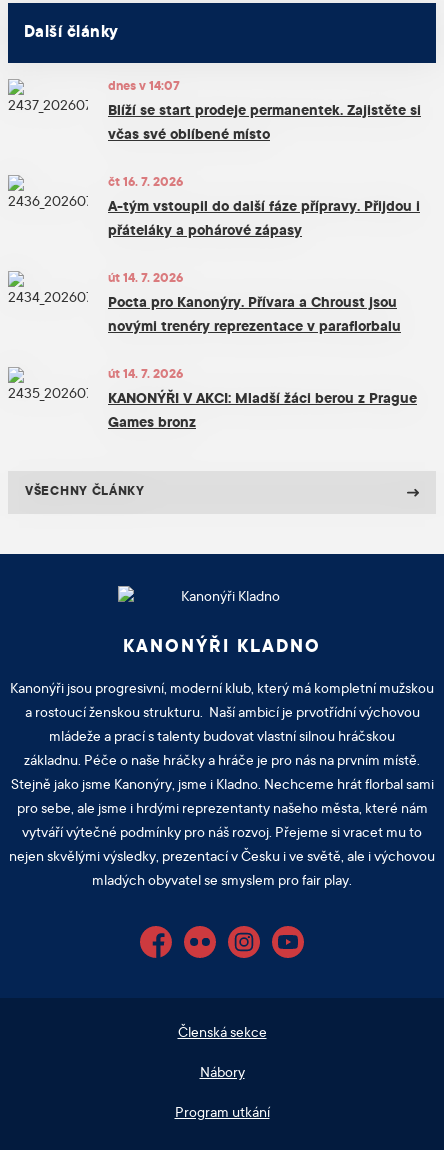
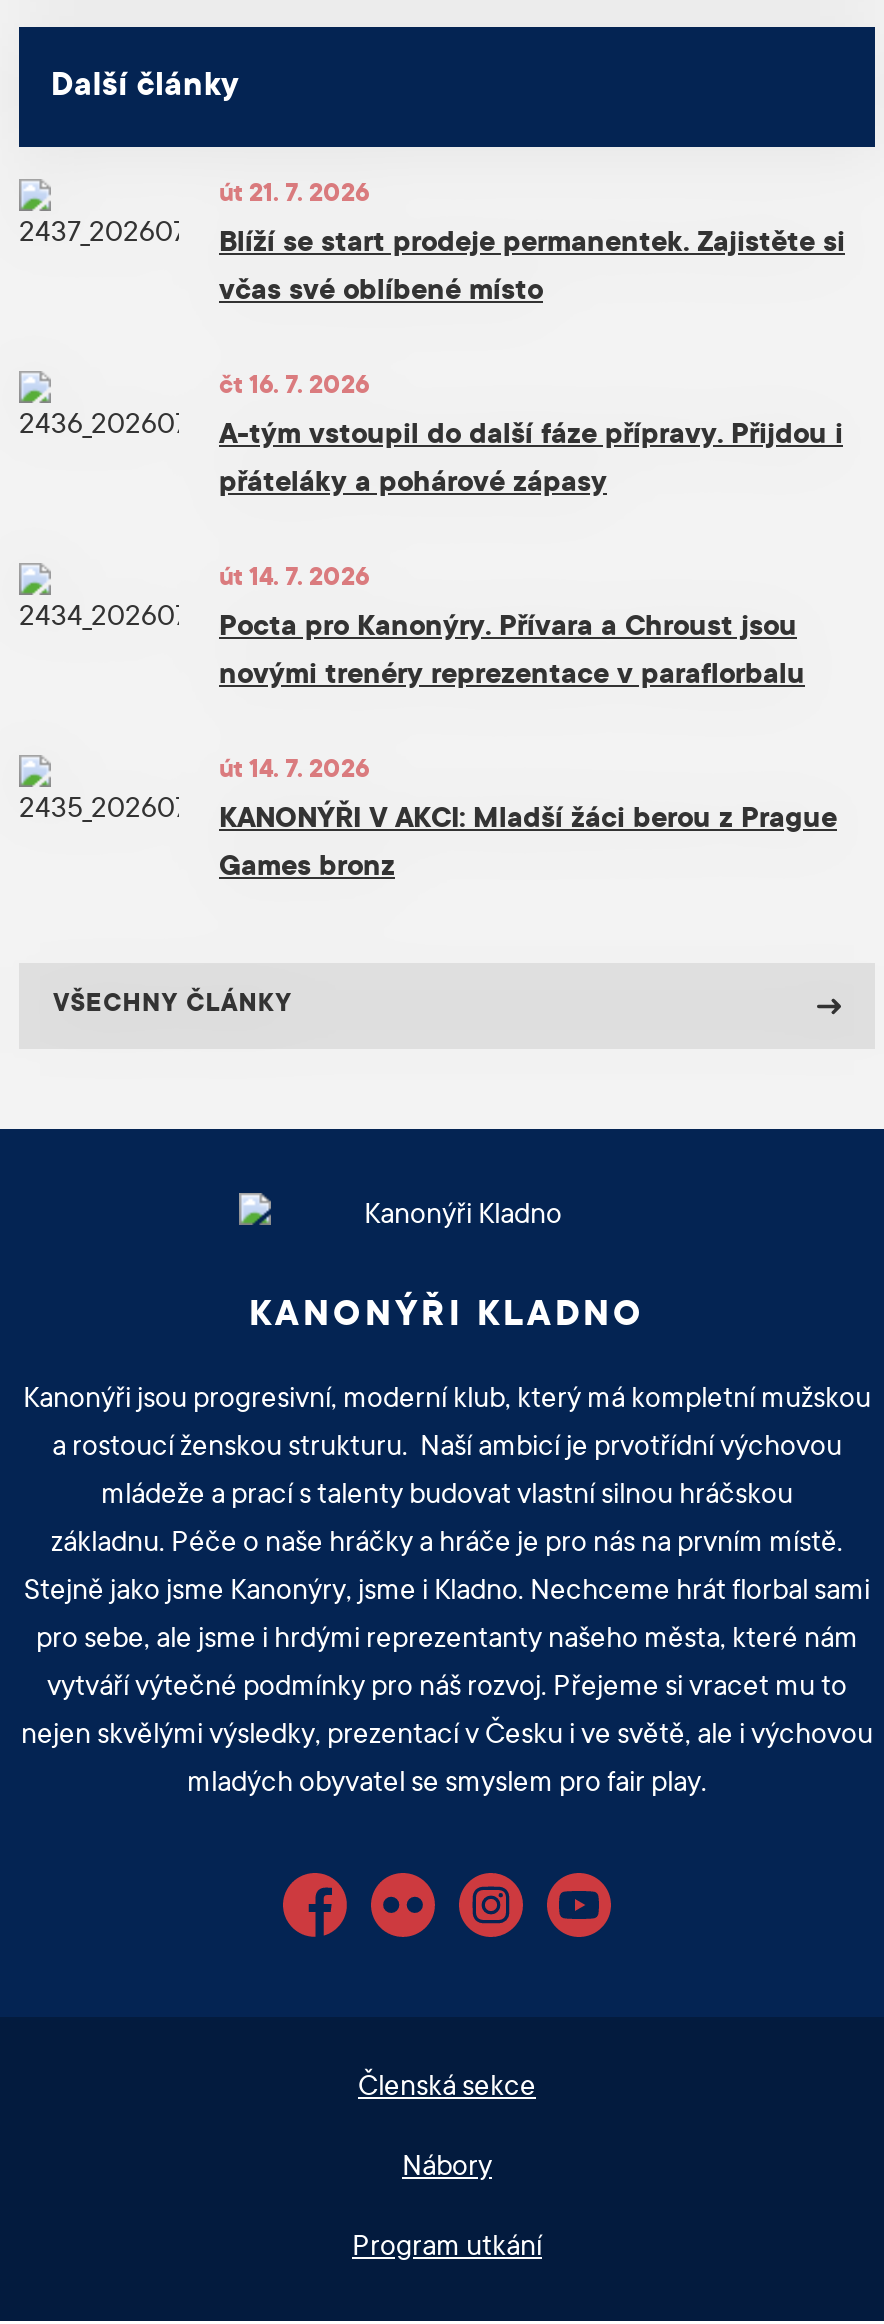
[108,80,180,94] dnes v 14:07 -> [219,181,369,209] út 21. 7. 2026

